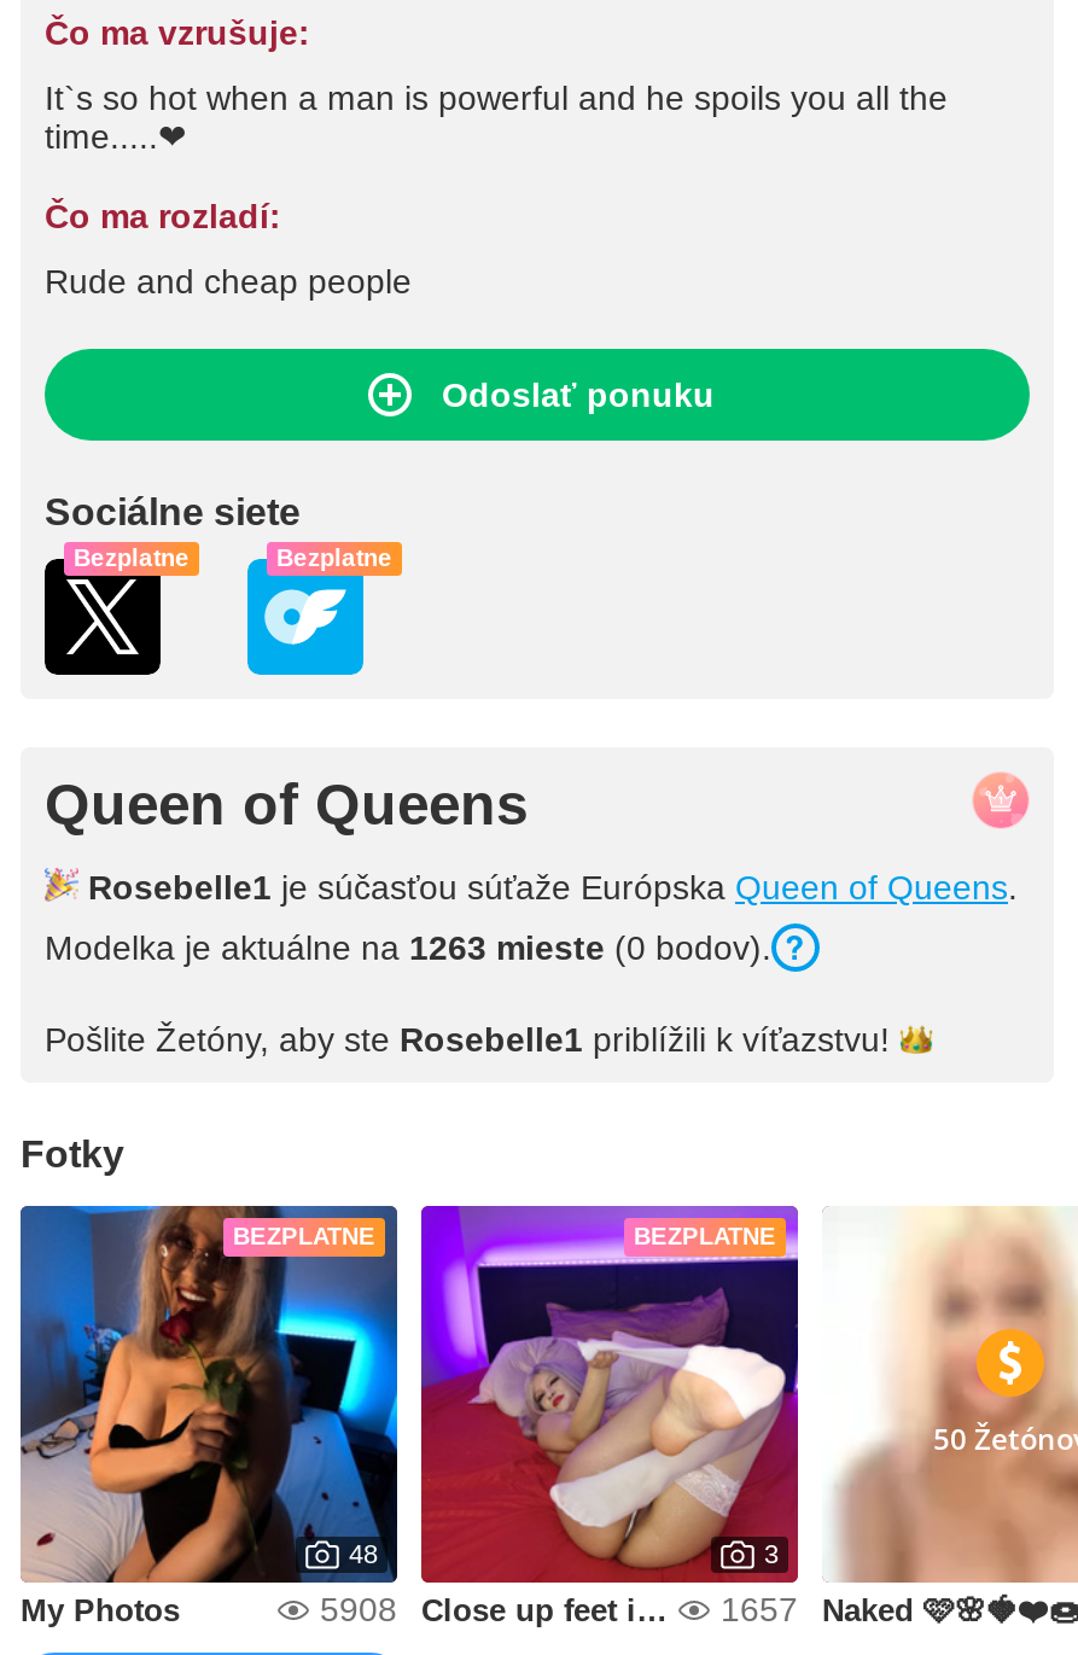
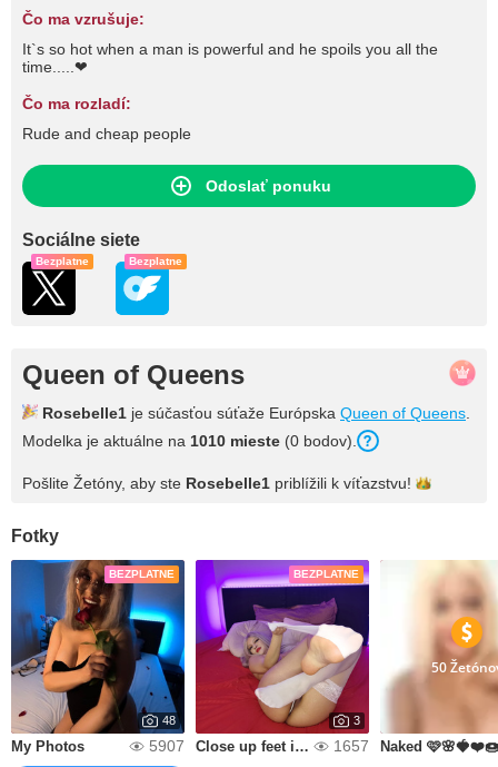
[45,928,771,967] Modelka je aktuálne na 1263 mieste (0 bodov). -> [22,432,357,450] Modelka je aktuálne na 1010 mieste (0 bodov).
[320,1590,397,1628] 5908 -> [149,737,185,755] 5907

